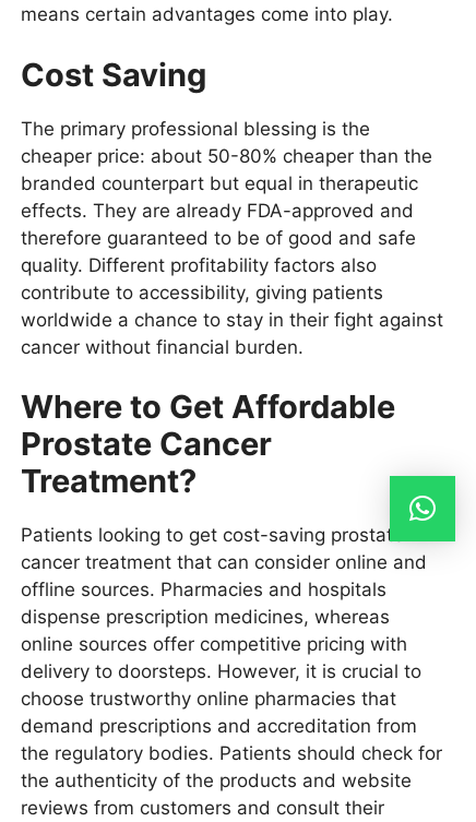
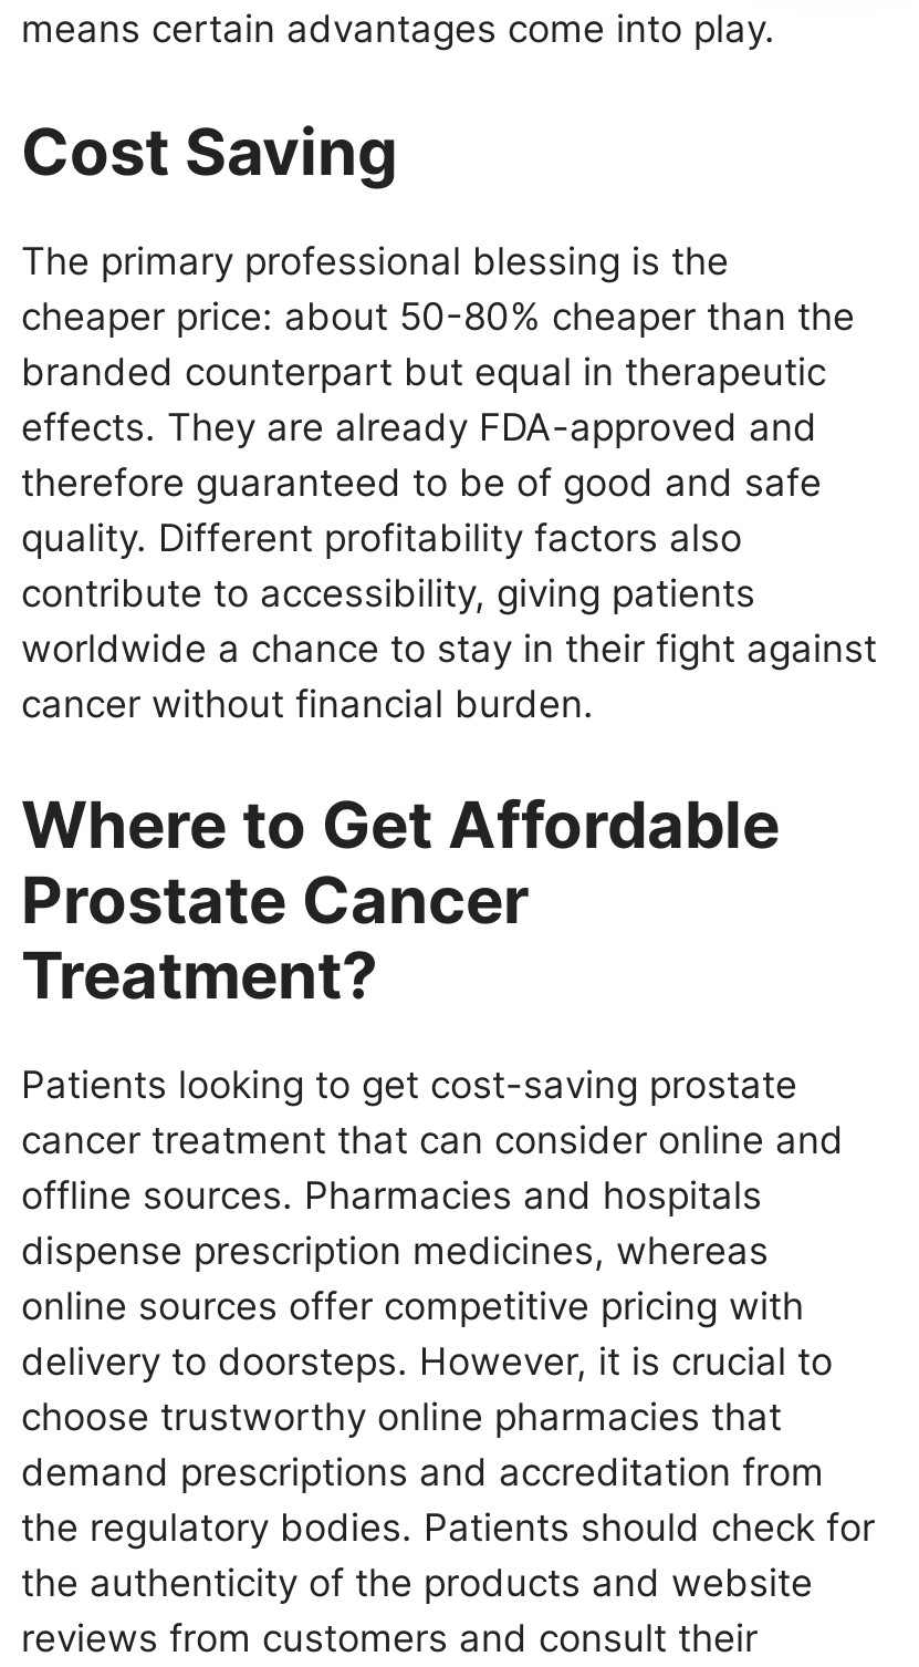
[388,474,457,544] [image] -> none

